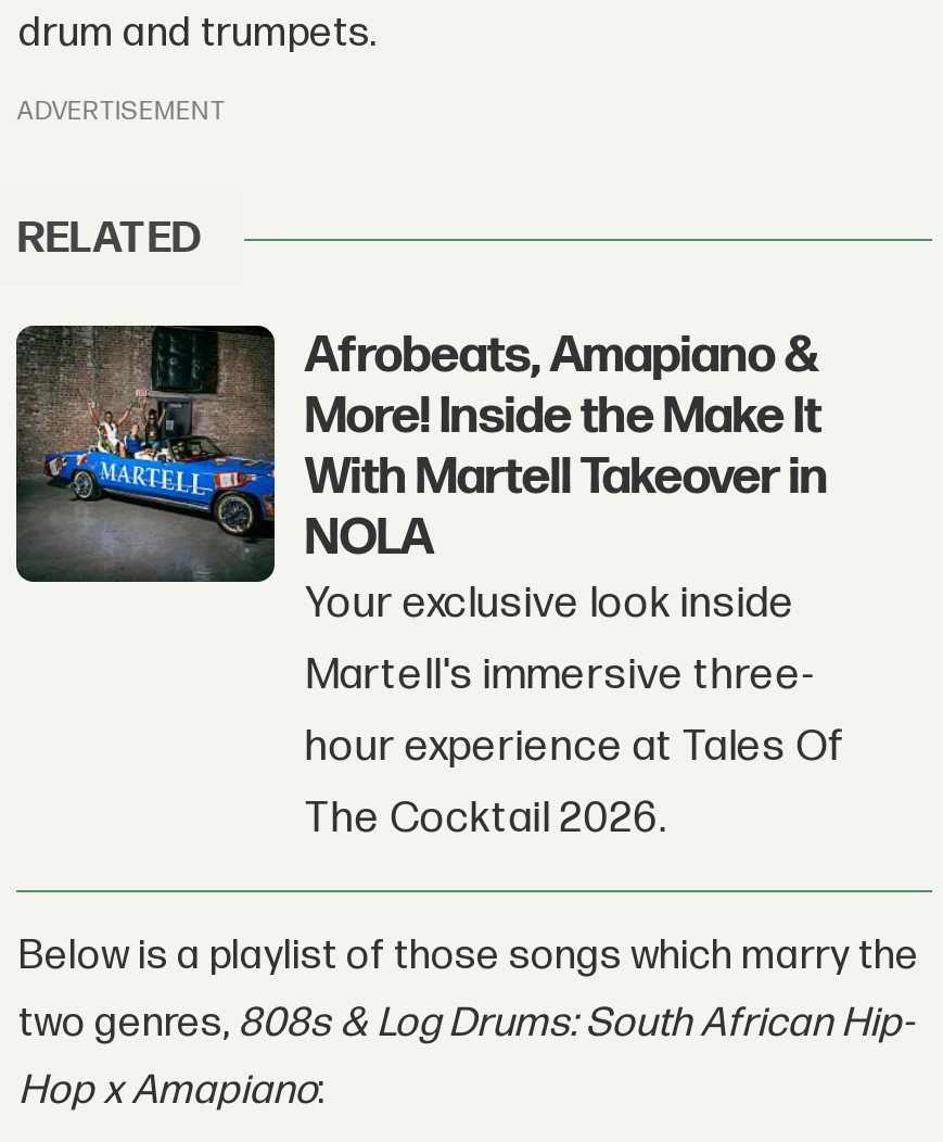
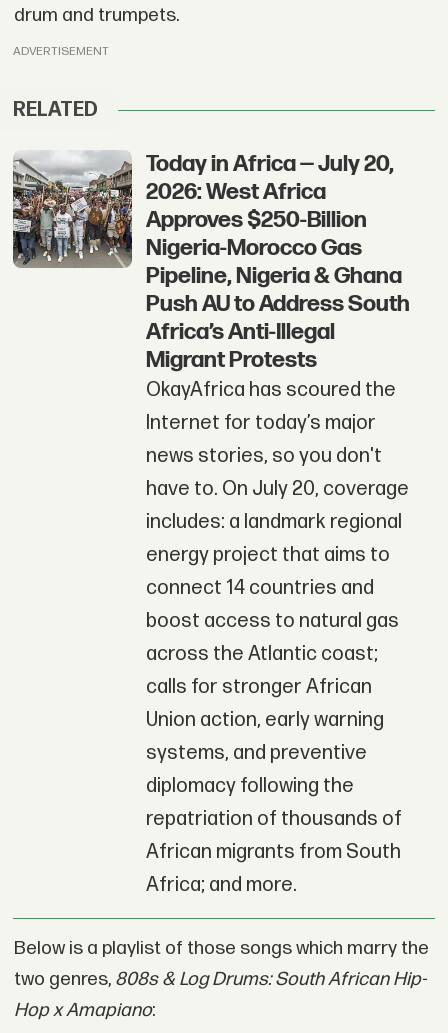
[14,323,845,844] [image] | Afrobeats, Amapiano & | More! Inside the Make It | With Martell Takeover in | NOLA | Your exclusive look inside | Martell's immersive three- | hour experience at Tales Of | The Cocktail 2026. -> [12,150,410,897] [image] | Today in Africa — July 20, | 2026: West Africa | Approves $250-Billion | Nigeria-Morocco Gas | Pipeline, Nigeria & Ghana | Push AU to Address South | Africa’s Anti-Illegal | Migrant Protests | OkayAfrica has scoured the | Internet for today’s major | news stories, so you don't | have to. On July 20, coverage | includes: a landmark regional | energy project that aims to | connect 14 countries and | boost access to natural gas | across the Atlantic coast; | calls for stronger African | Union action, early warning | systems, and preventive | diplomacy following the | repatriation of thousands of | African migrants from South | Africa; and more.

